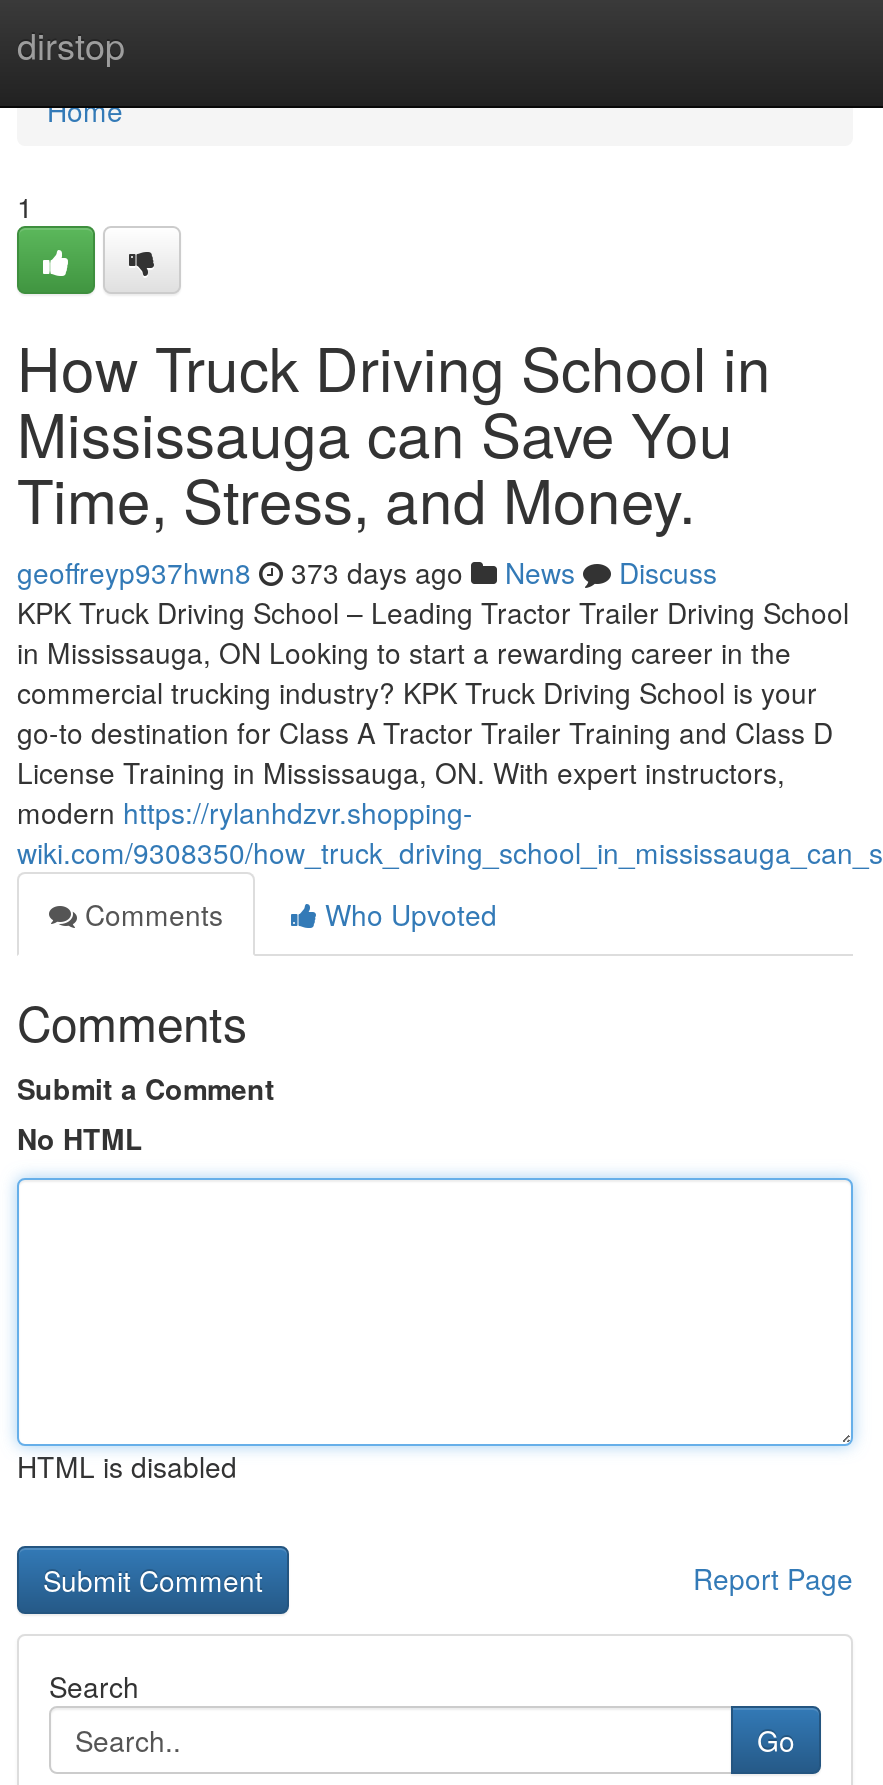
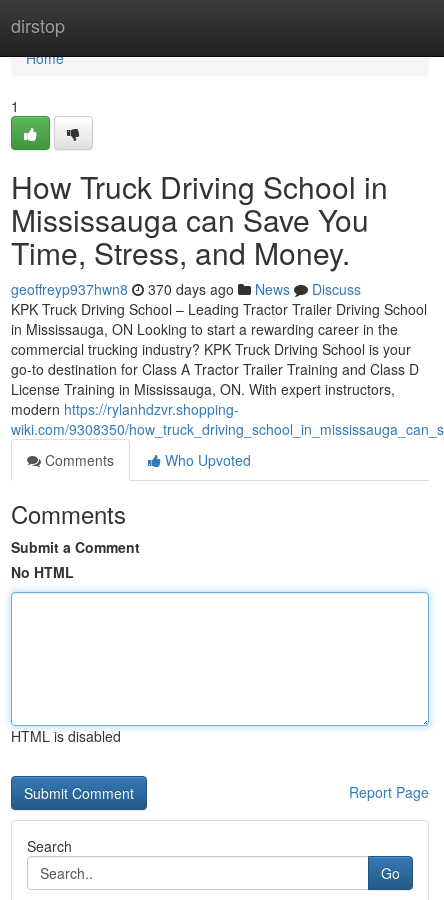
[17,552,717,592] geoffreyp937hwn8 373 days ago News Discuss -> [11,279,361,299] geoffreyp937hwn8 370 days ago News Discuss

